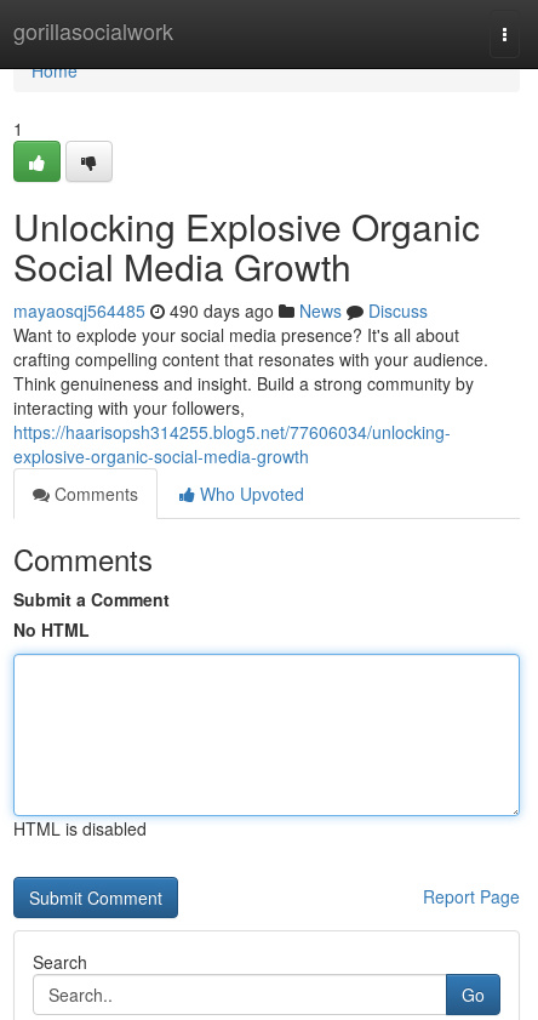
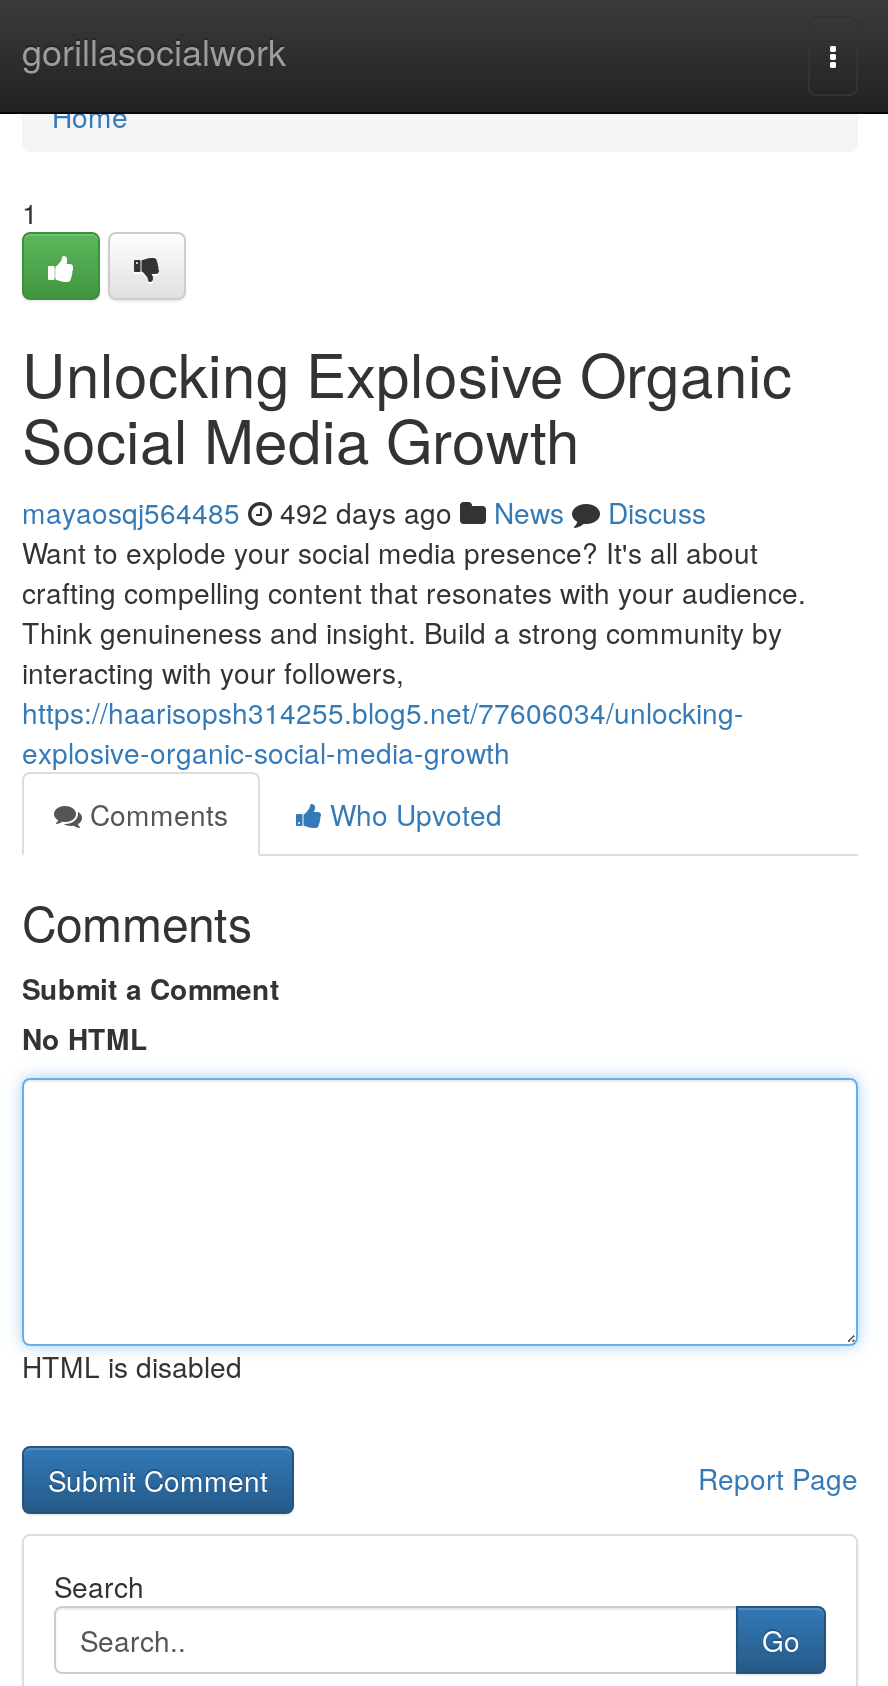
[13,298,428,323] mayaosqj564485 490 days ago News Discuss -> [22,492,706,532] mayaosqj564485 492 days ago News Discuss

